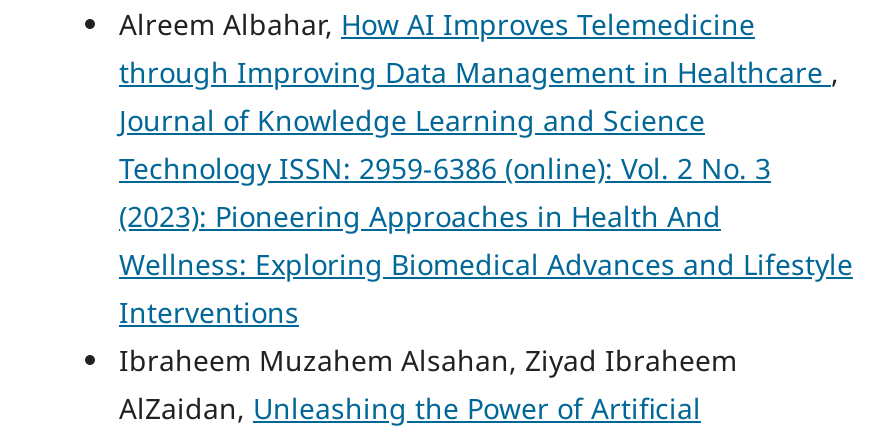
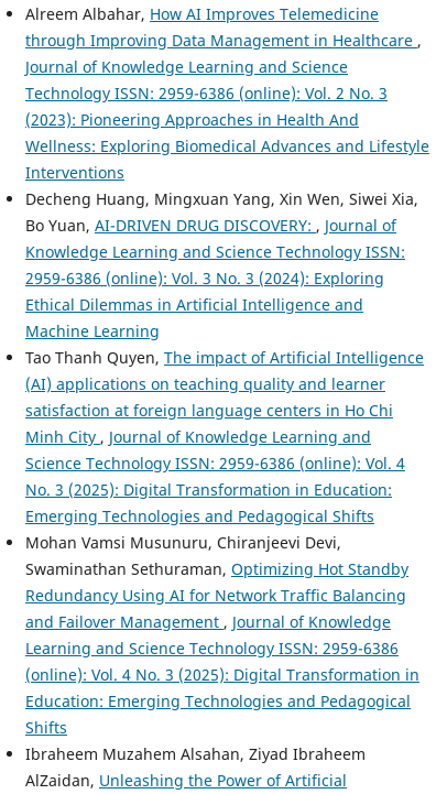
none -> [25,189,424,738] Decheng Huang, Mingxuan Yang, Xin Wen, Siwei Xia, | Bo Yuan, AI-DRIVEN DRUG DISCOVERY:, Journal of | Knowledge Learning and Science Technology ISSN: | 2959-6386 (online): Vol. 3 No. 3 (2024): Exploring | Ethical Dilemmas in Artificial Intelligence and | Machine Learning | Tao Thanh Quyen, The impact of Artificial Intelligence | (AI) applications on teaching quality and learner | satisfaction at foreign language centers in Ho Chi | Minh City, Journal of Knowledge Learning and | Science Technology ISSN: 2959-6386 (online): Vol. 4 | No. 3 (2025): Digital Transformation in Education: | Emerging Technologies and Pedagogical Shifts | Mohan Vamsi Musunuru, Chiranjeevi Devi, | Swaminathan Sethuraman, Optimizing Hot Standby | Redundancy Using AI for Network Traffic Balancing | and Failover Management, Journal of Knowledge | Learning and Science Technology ISSN: 2959-6386 | (online): Vol. 4 No. 3 (2025): Digital Transformation in | Education: Emerging Technologies and Pedagogical | Shifts

